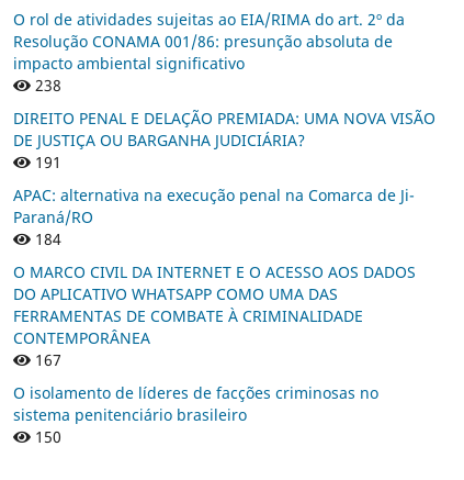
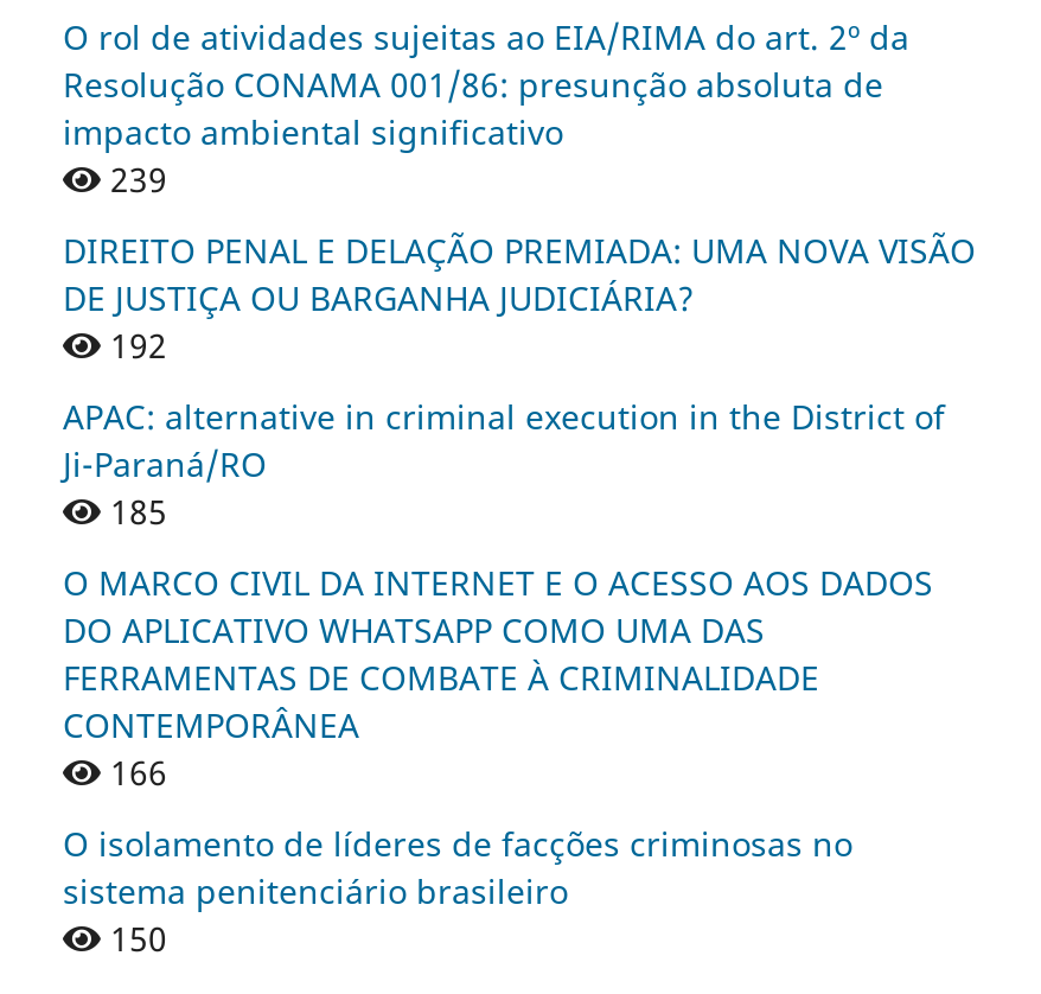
[31,75,61,96] 238 -> [101,158,167,203] 239
[31,152,61,173] 191 -> [101,324,167,369] 192
[13,185,415,250] APAC: alternativa na execução penal na Comarca de Ji- | Paraná/RO | 184 -> [63,395,945,535] APAC: alternative in criminal execution in the District of | Ji-Paraná/RO | 185
[31,350,61,371] 167 -> [101,751,167,796] 166

